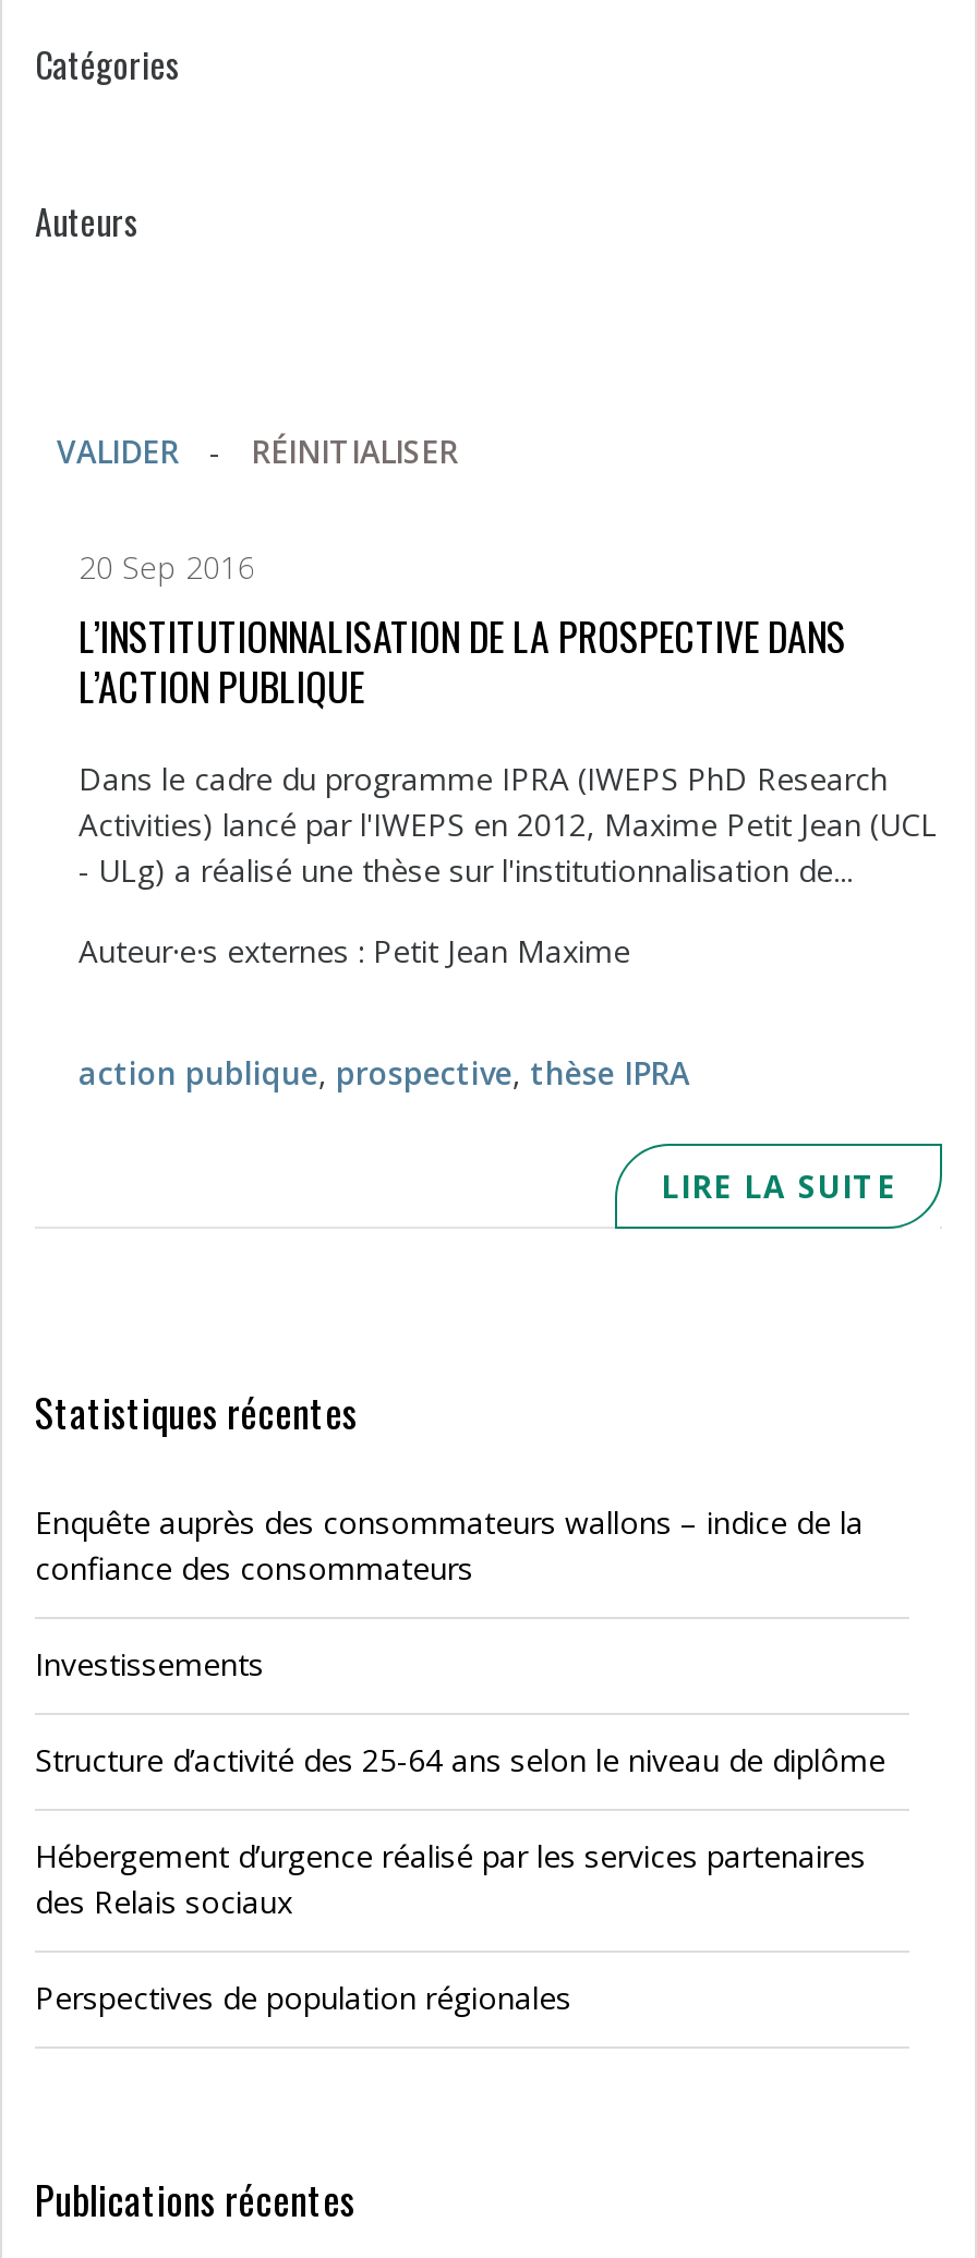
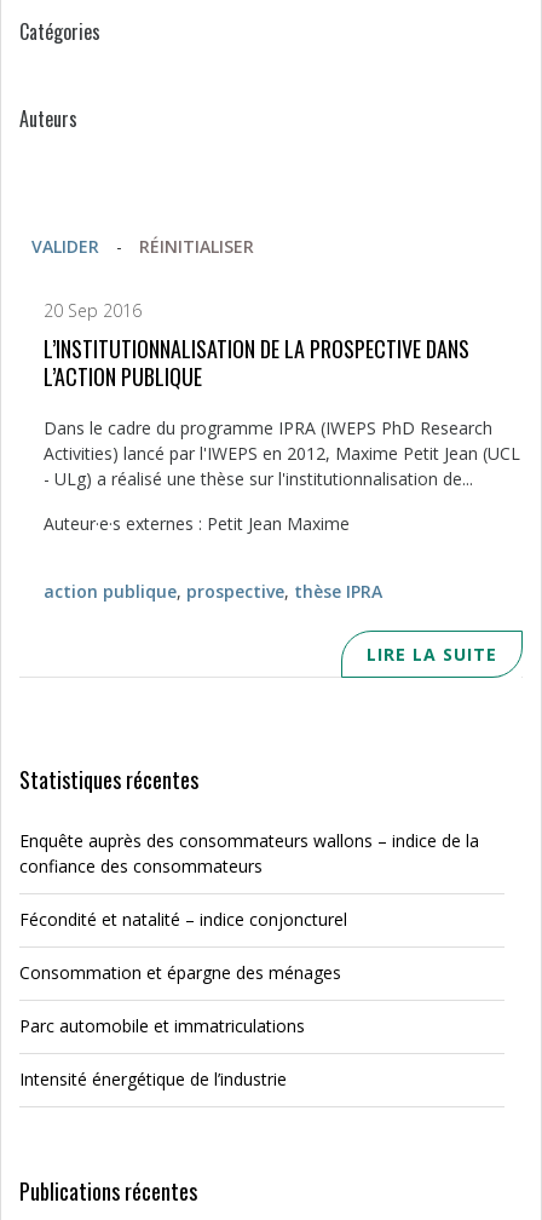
[35,1643,264,1685] Investissements -> [19,908,347,931] Fécondité et natalité – indice conjoncturel
[35,1739,885,1780] Structure d’activité des 25-64 ans selon le niveau de diplôme -> [19,961,341,984] Consommation et épargne des ménages
[35,1835,866,1922] Hébergement d’urgence réalisé par les services partenaires | des Relais sociaux -> [19,1014,305,1037] Parc automobile et immatriculations
[35,1977,571,2018] Perspectives de population régionales -> [19,1067,287,1090] Intensité énergétique de l’industrie

